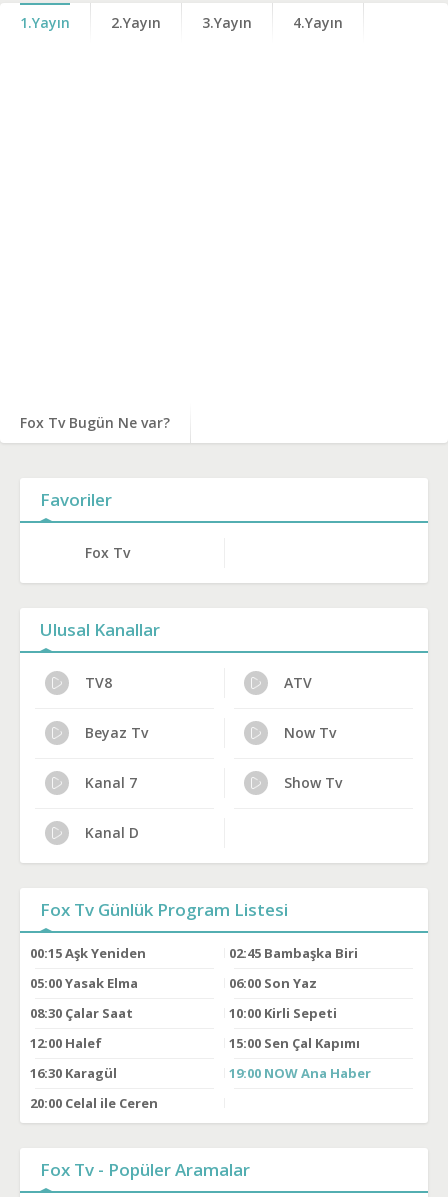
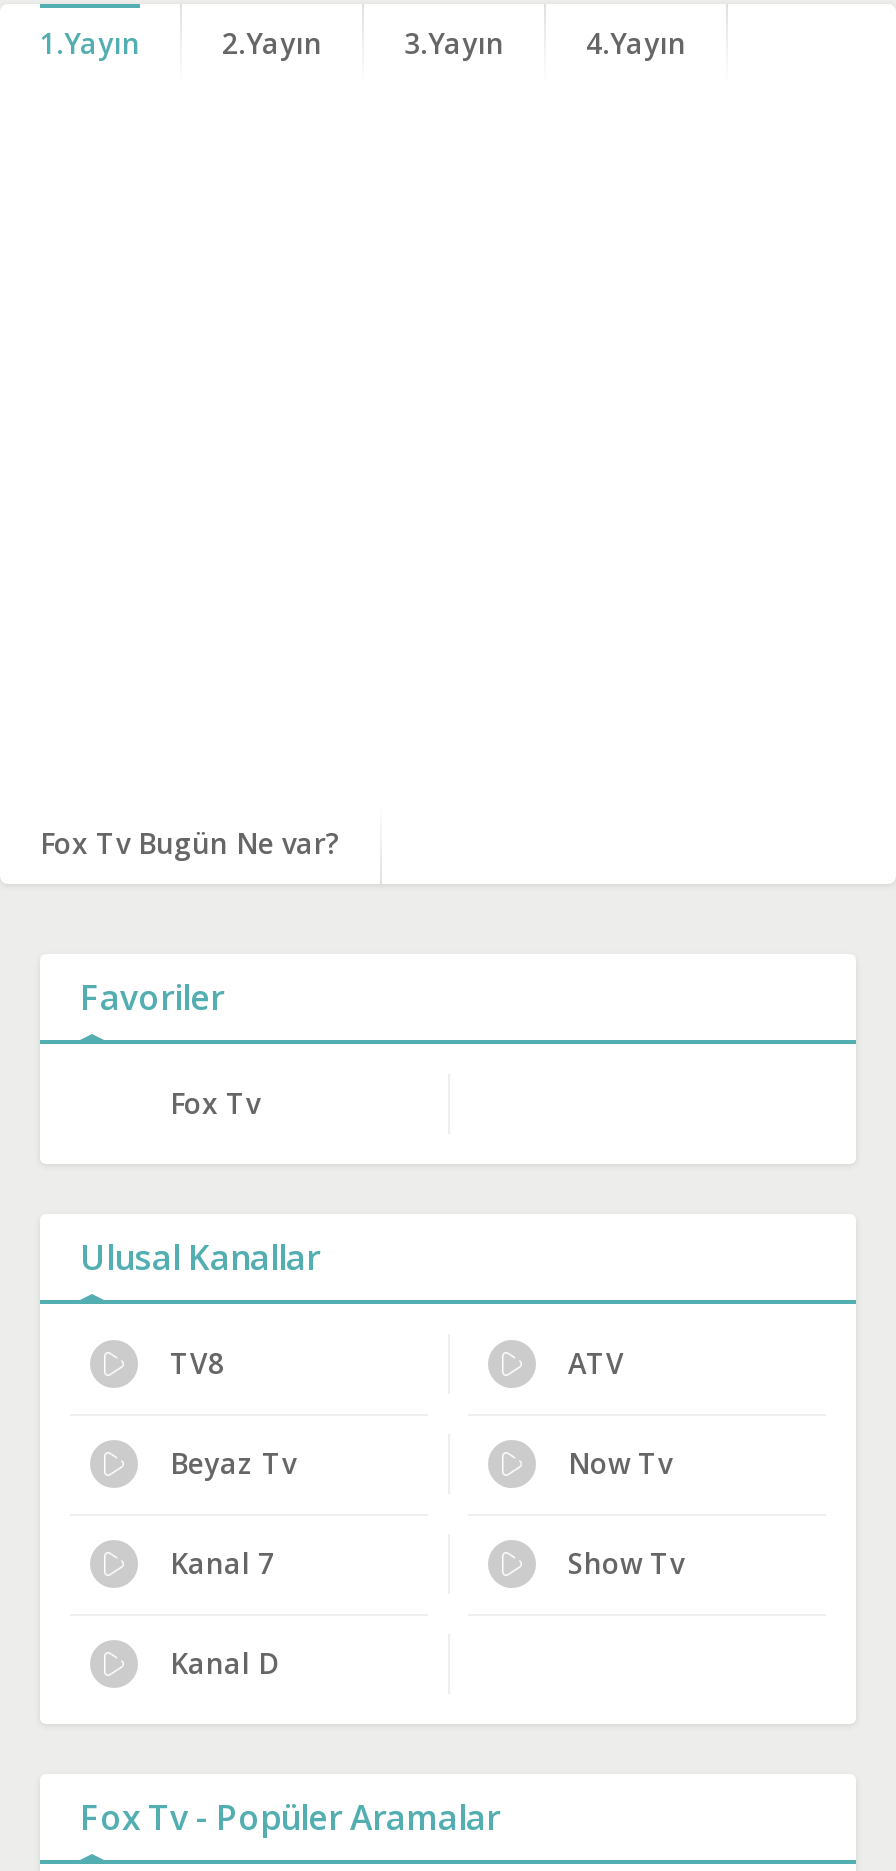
[30,898,371,1112] Fox Tv Günlük Program Listesi | 00:15Aşk Yeniden | 02:45 Bambaşka Biri | 05:00Yasak Elma | 06:00 Son Yaz | 08:30 Çalar Saat | 10:00 Kirli Sepeti | 12:00 Halef | 15:00 Sen Çal Kapımı | 16:30 Karagül | 19:00 NOW Ana Haber | 20:00 Celal ile Ceren -> none

